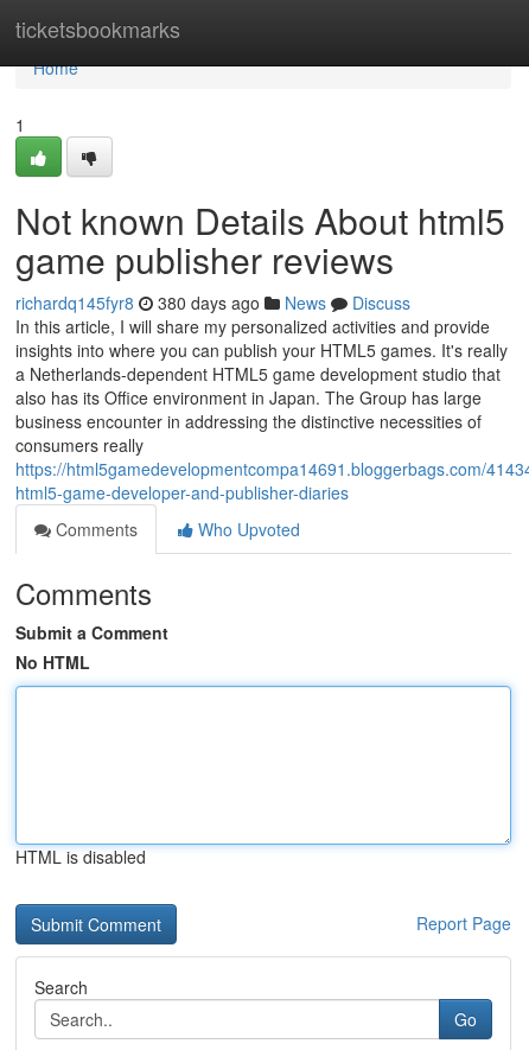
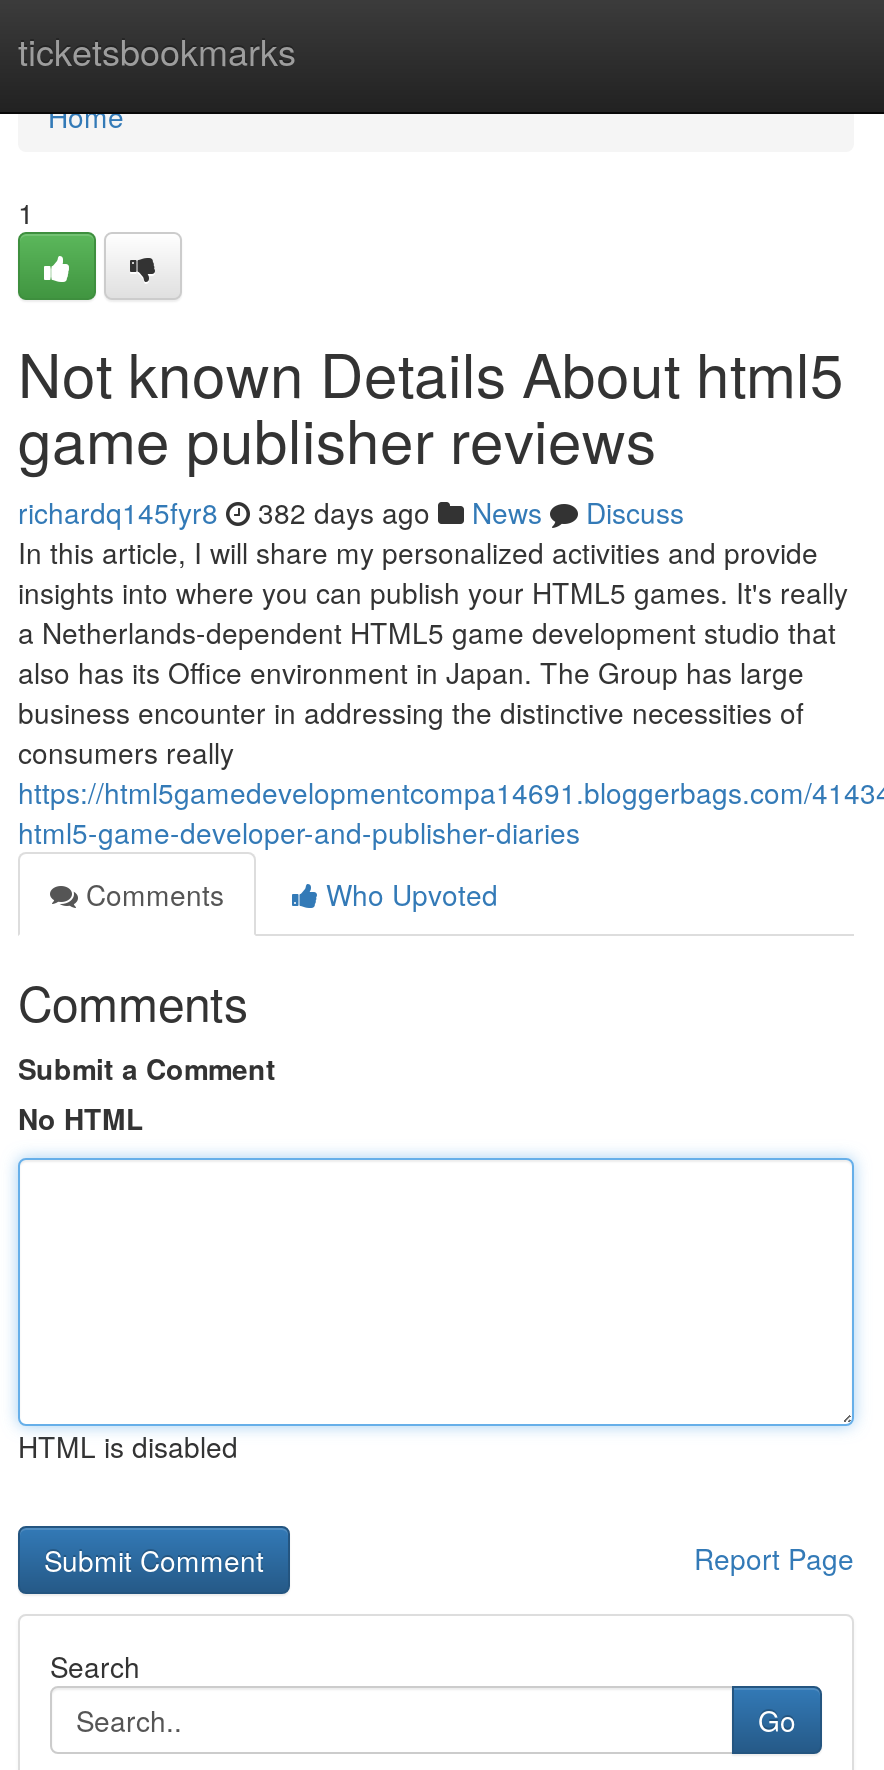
[15,291,410,314] richardq145fyr8 380 days ago News Discuss -> [18,492,684,532] richardq145fyr8 382 days ago News Discuss

